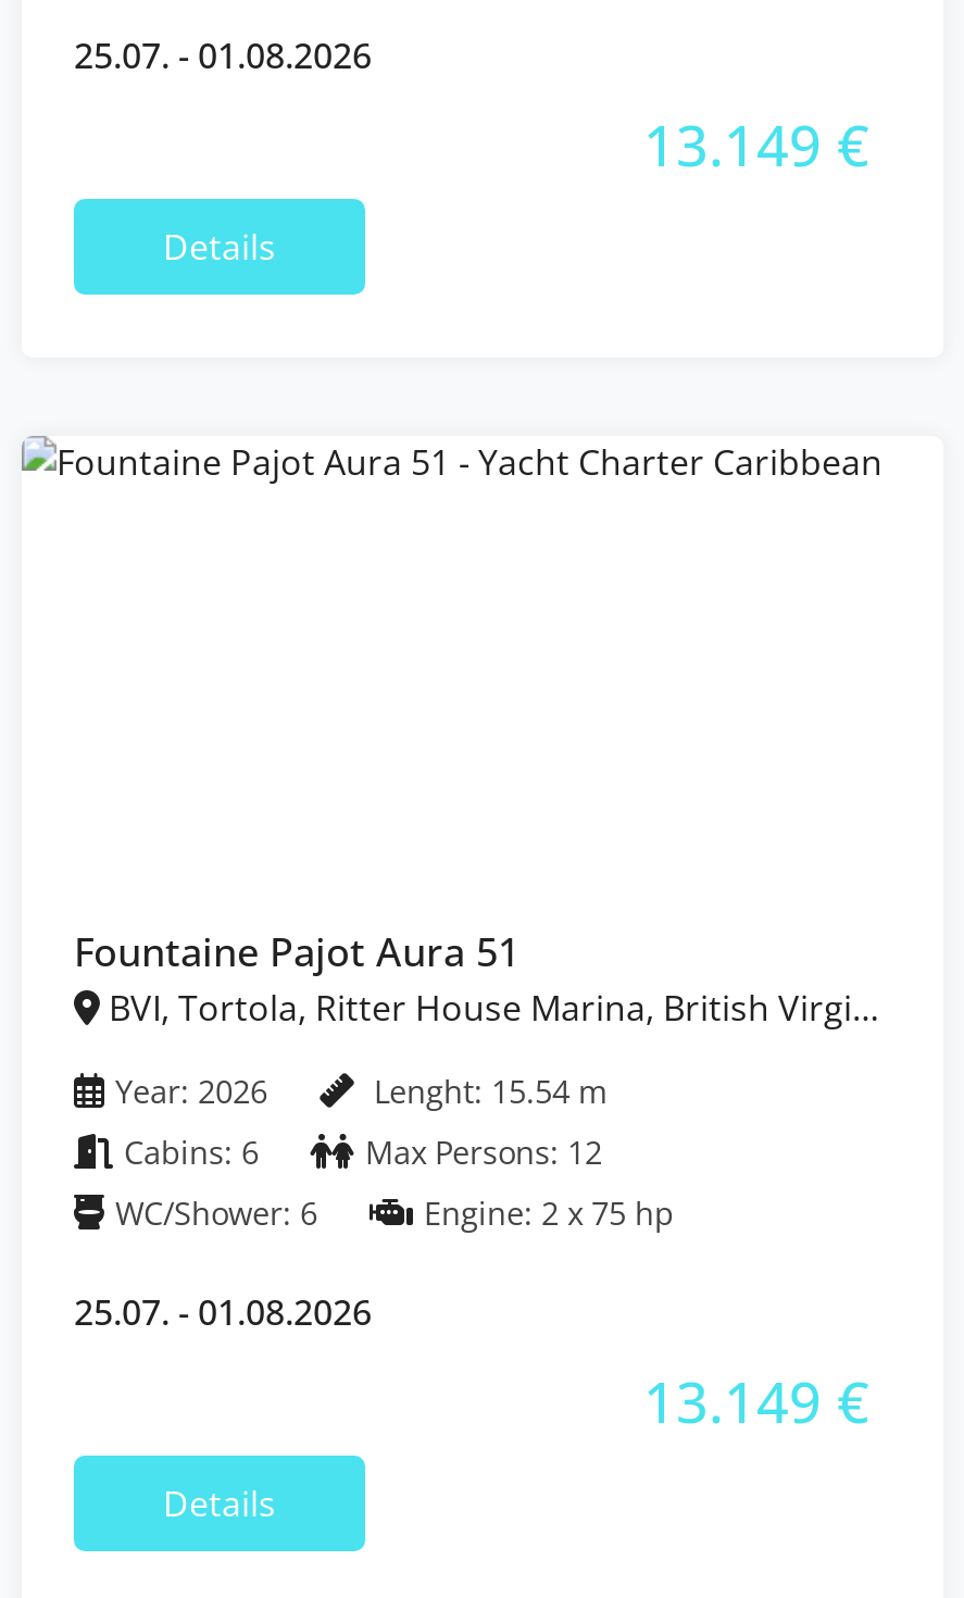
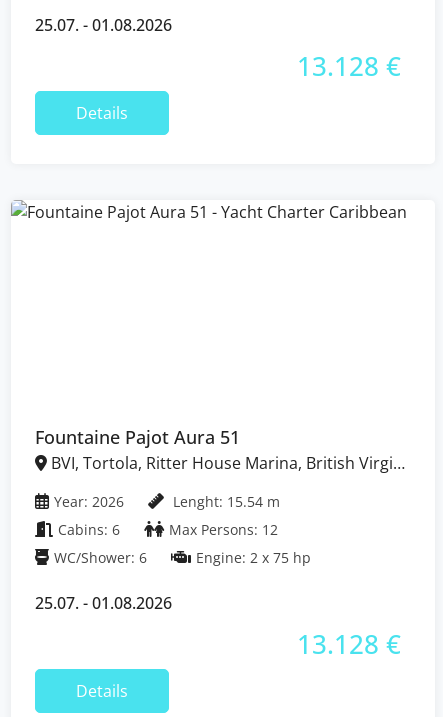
[643,105,869,184] 13.149 € -> [297,48,401,84] 13.128 €
[643,1362,869,1440] 13.149 € -> [297,626,401,662] 13.128 €

